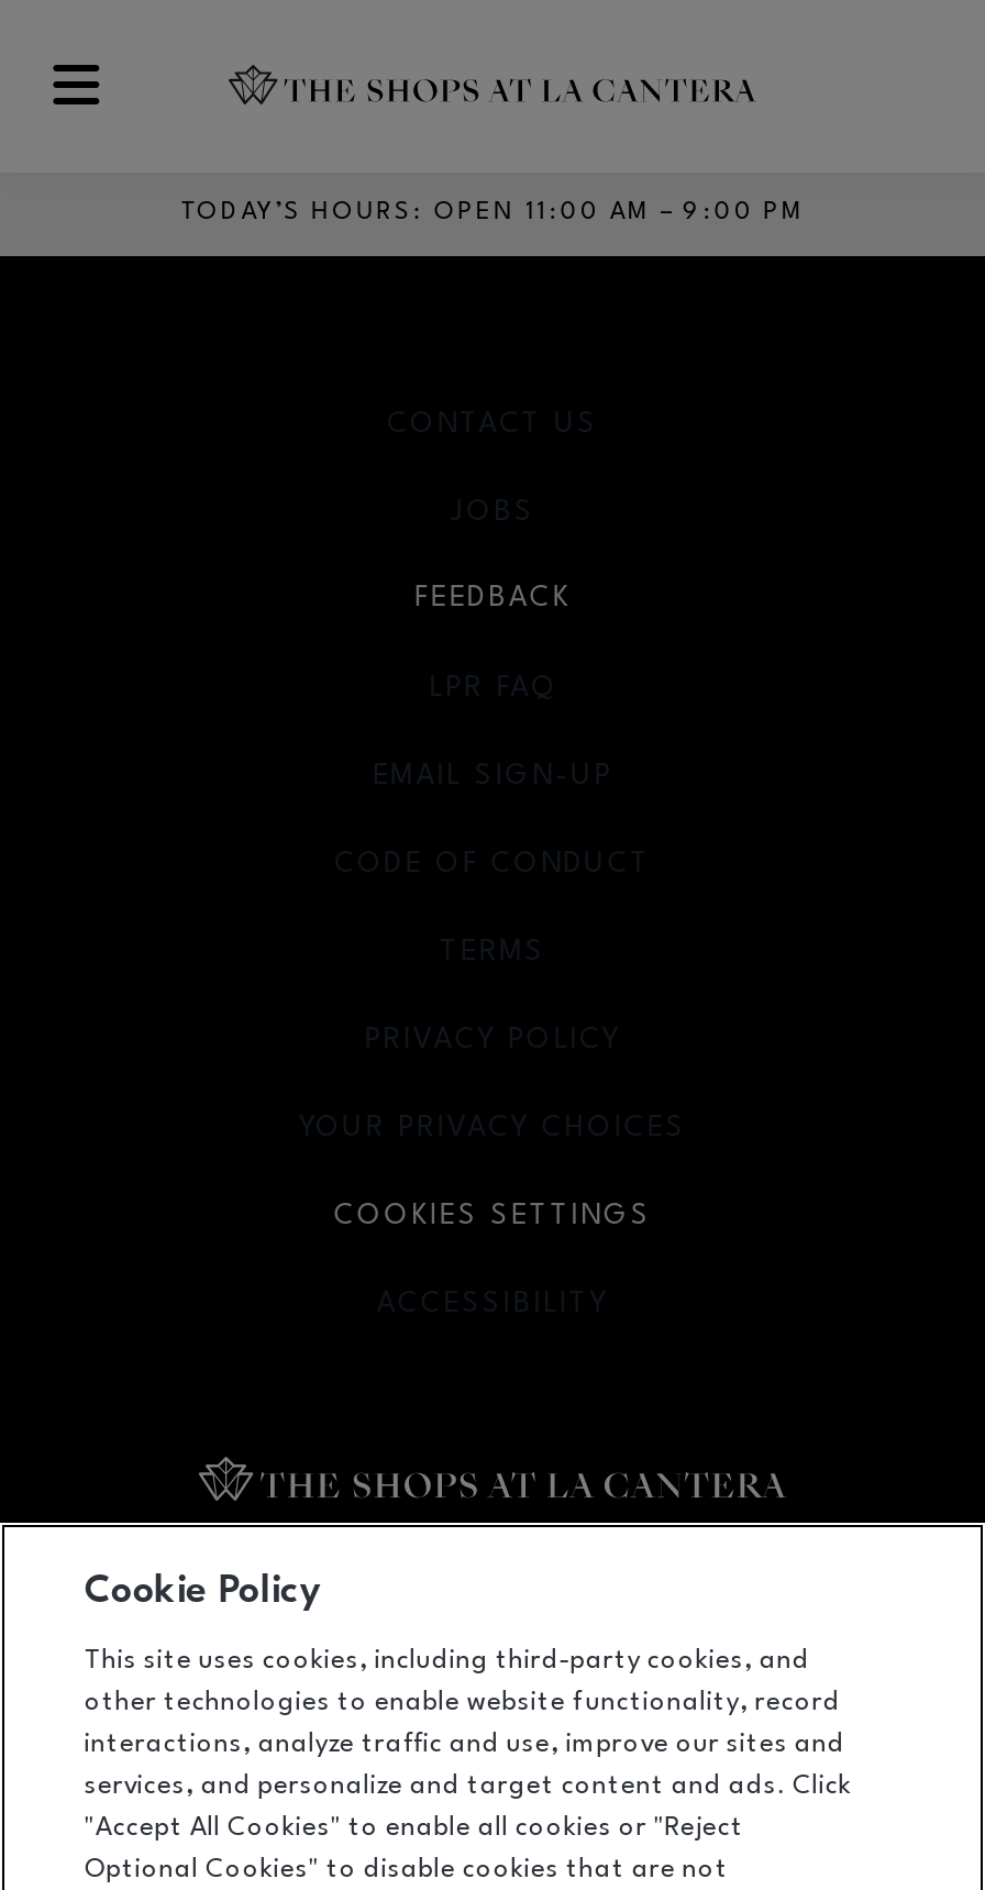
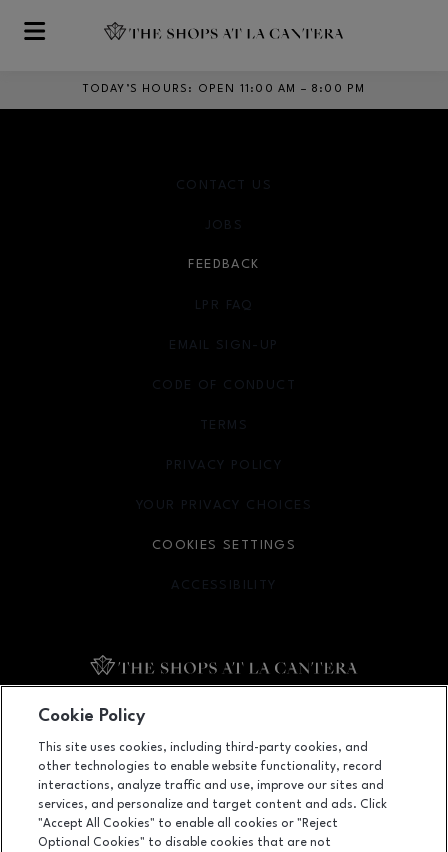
[181,201,804,225] TODAY’S HOURS: OPEN 11:00 AM – 9:00 PM -> [83,84,365,95] TODAY’S HOURS: OPEN 11:00 AM – 8:00 PM

